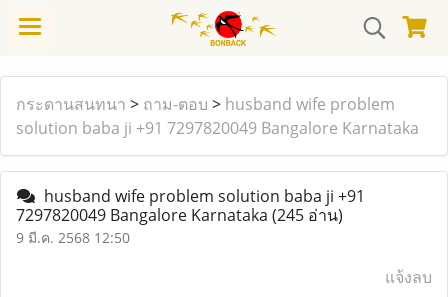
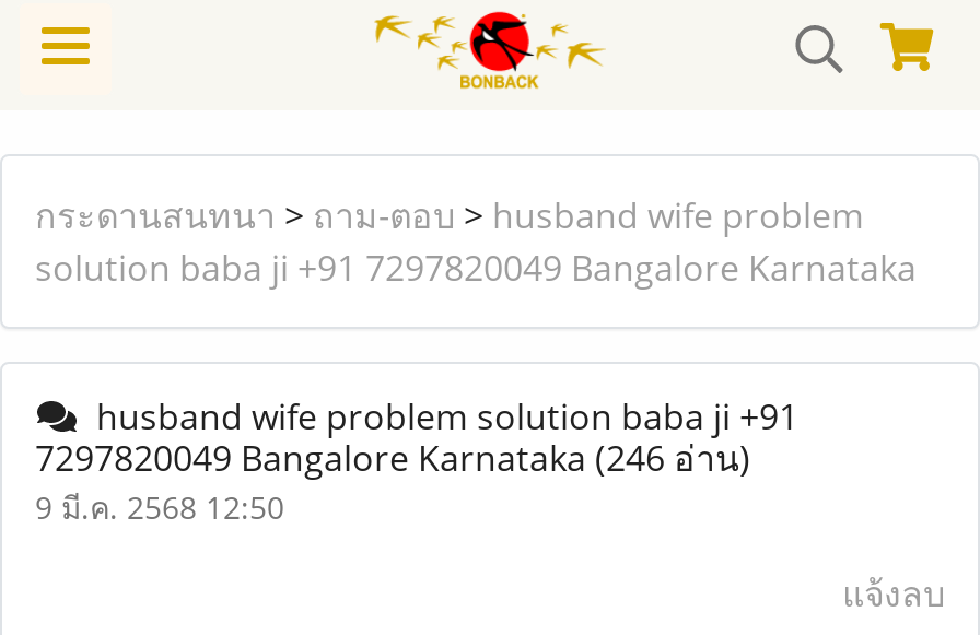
[16,204,343,226] 7297820049 Bangalore Karnataka (245 อ่าน) -> [35,434,750,482] 7297820049 Bangalore Karnataka (246 อ่าน)

